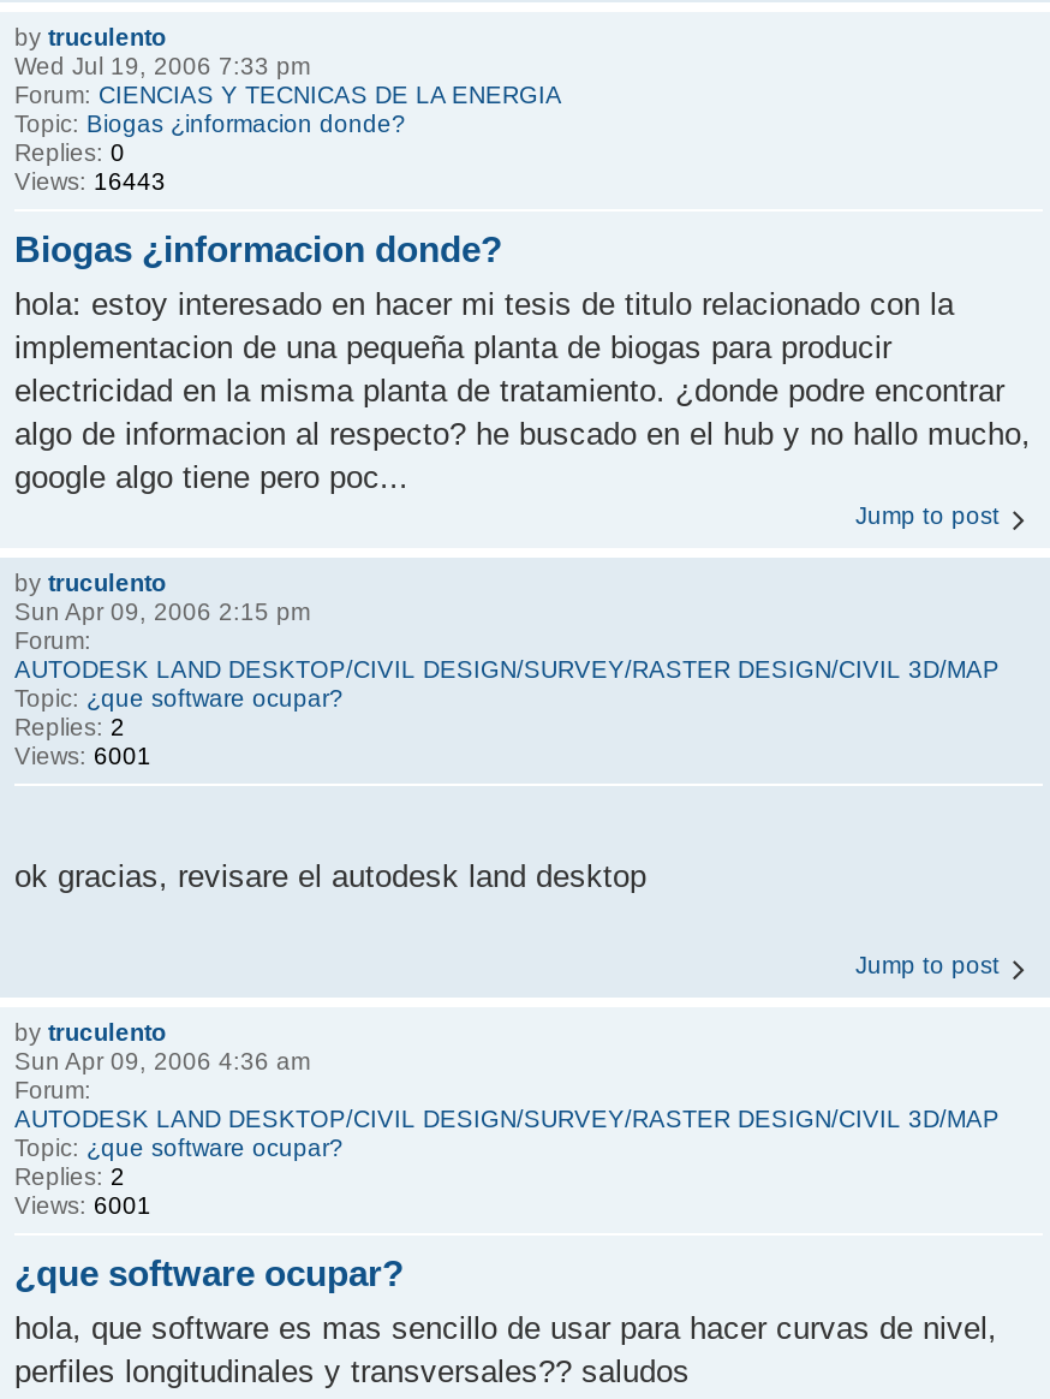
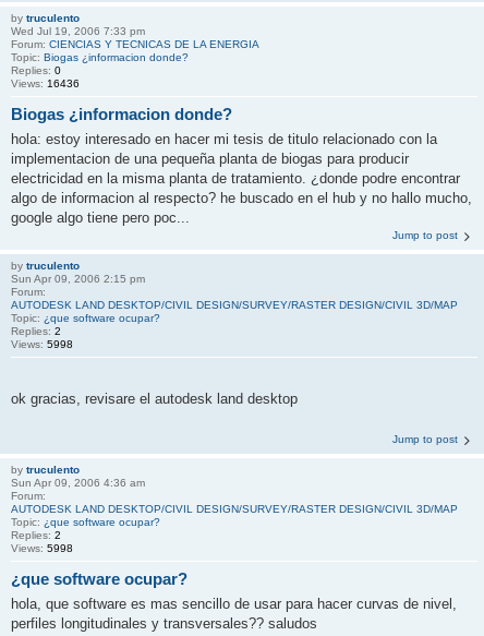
[14,168,166,195] Views: 16443 -> [11,77,80,89] Views: 16436
[14,742,151,768] Views: 6001 -> [11,338,73,350] Views: 5998
[14,1192,151,1219] Views: 6001 -> [11,542,73,554] Views: 5998

